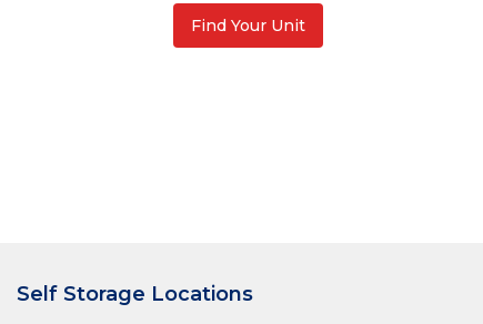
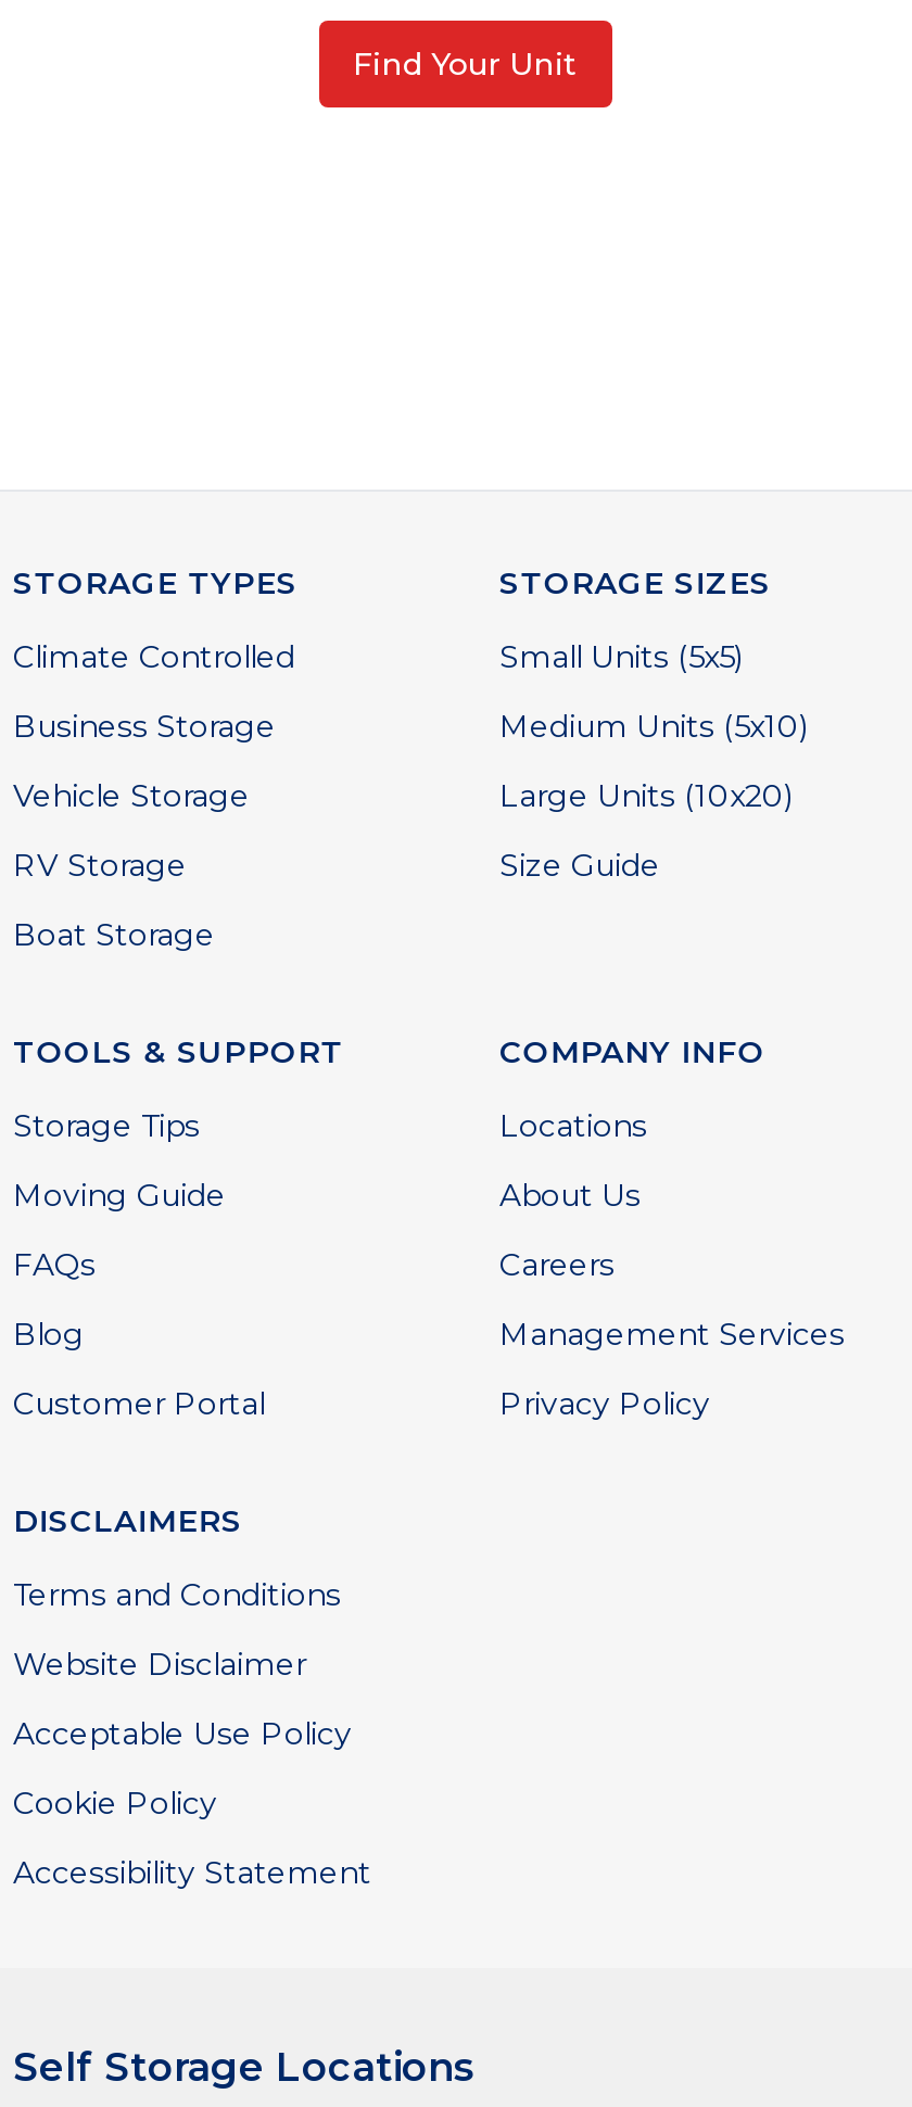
none -> [13,567,298,958] STORAGE TYPES | Climate Controlled | Business Storage | Vehicle Storage | RV Storage | Boat Storage
none -> [13,1036,344,1427] TOOLS & SUPPORT | Storage Tips | Moving Guide | FAQs | Blog | Customer Portal
none -> [13,1036,845,1896] COMPANY INFO | Locations | About Us | Careers | Management Services | Privacy Policy | DISCLAIMERS | Terms and Conditions | Website Disclaimer | Acceptable Use Policy | Cookie Policy | Accessibility Statement
none -> [499,567,808,889] STORAGE SIZES | Small Units (5x5) | Medium Units (5x10) | Large Units (10x20) | Size Guide

